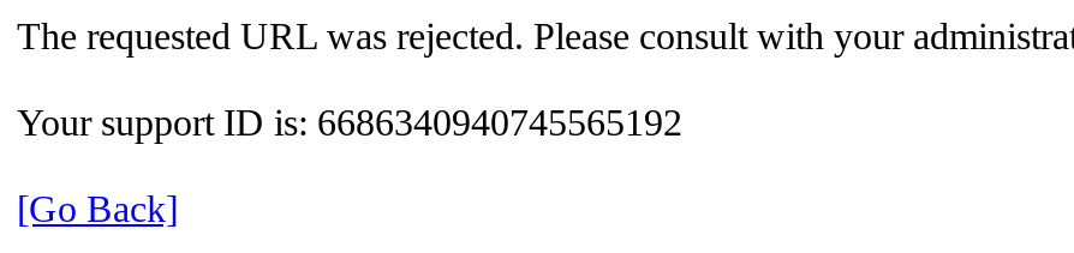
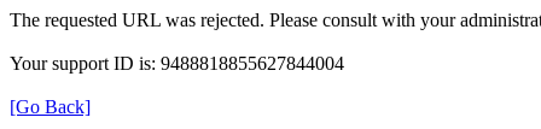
[17,102,682,143] Your support ID is: 6686340940745565192 -> [10,53,344,74] Your support ID is: 9488818855627844004

